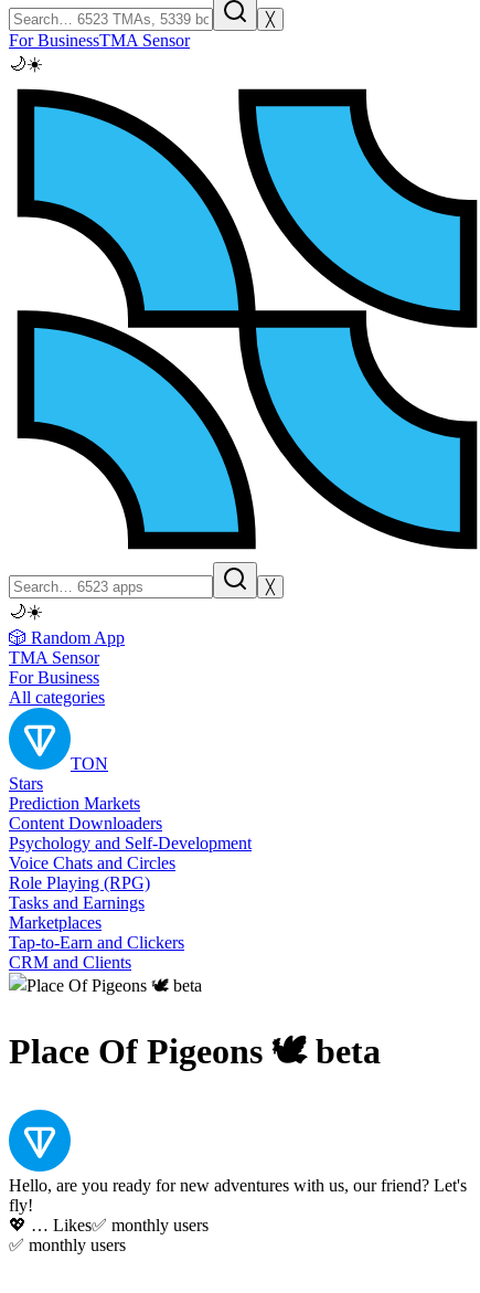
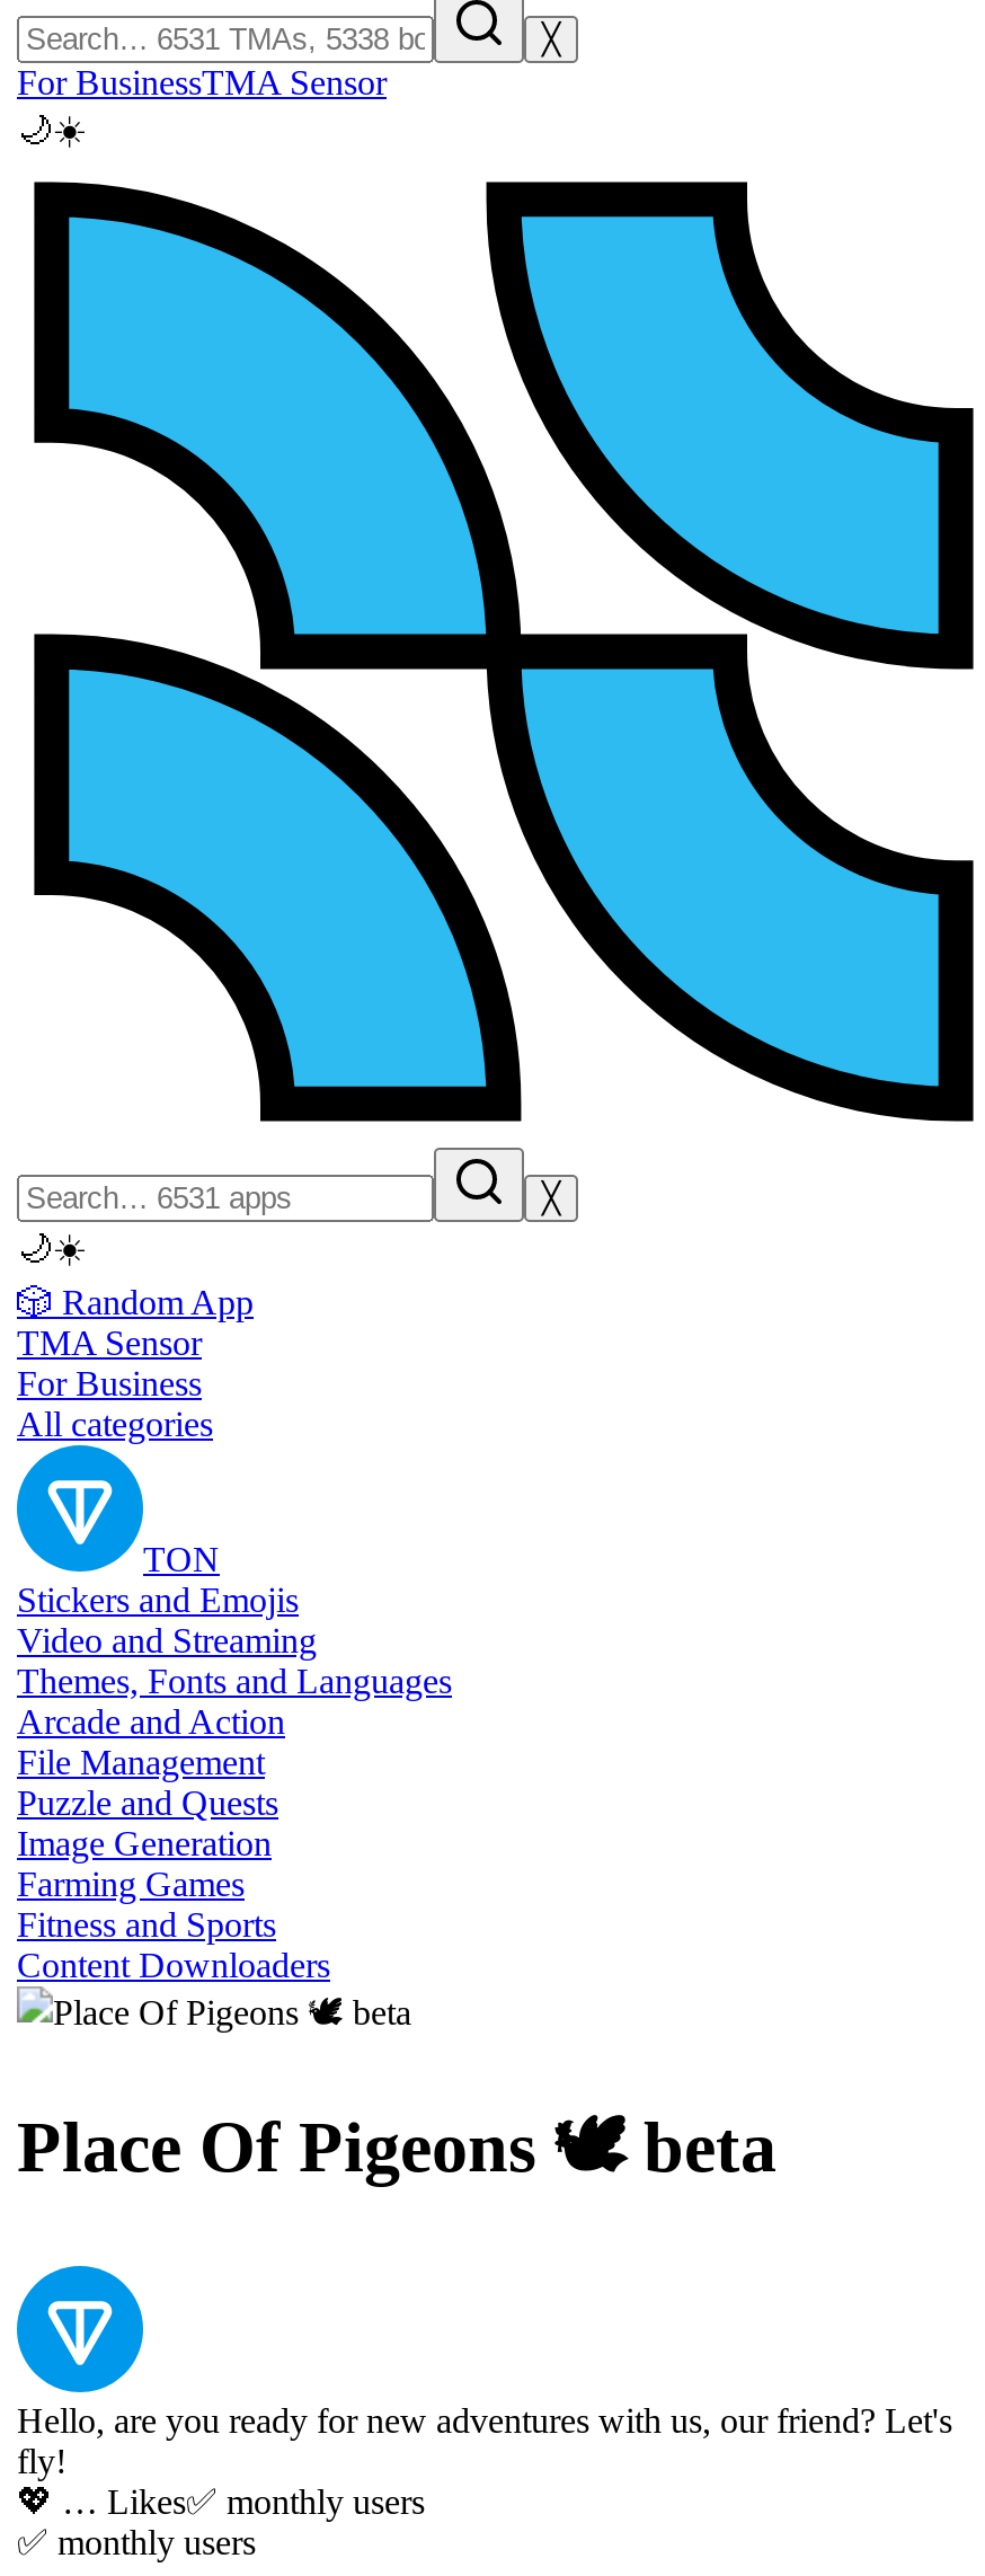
[9,774,140,813] Stars | Prediction Markets -> [17,1581,452,1944] Stickers and Emojis | Video and Streaming | Themes, Fonts and Languages | Arcade and Action | File Management | Puzzle and Quests | Image Generation | Farming Games | Fitness and Sports
moved [9,814,162,833] -> [17,1946,330,1984]: Content Downloaders
[9,834,252,972] Psychology and Self-Development | Voice Chats and Circles | Role Playing (RPG) | Tasks and Earnings | Marketplaces | Tap-to-Earn and Clickers | CRM and Clients -> none

